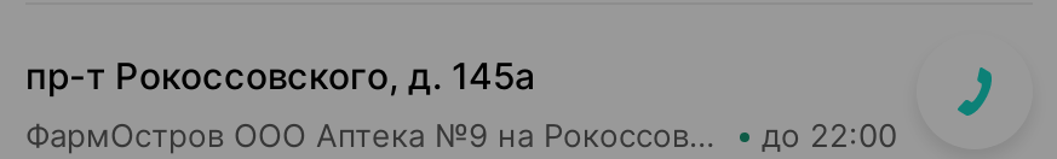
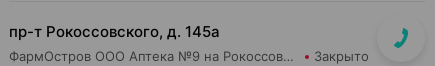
[762,116,897,154] до 22:00 -> [314,48,369,64] Закрыто

